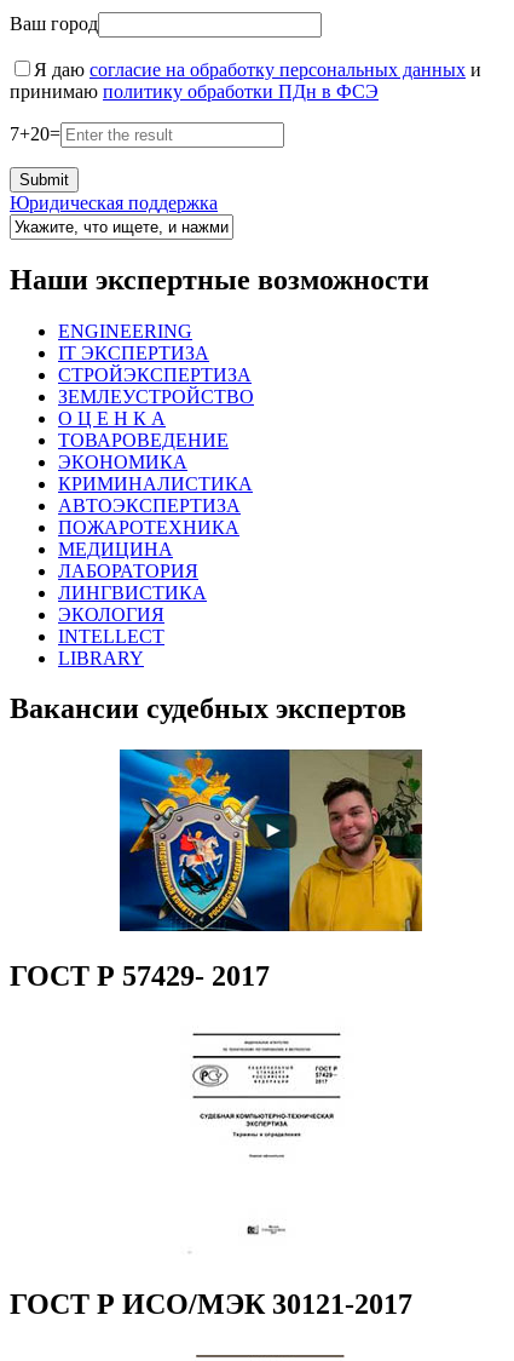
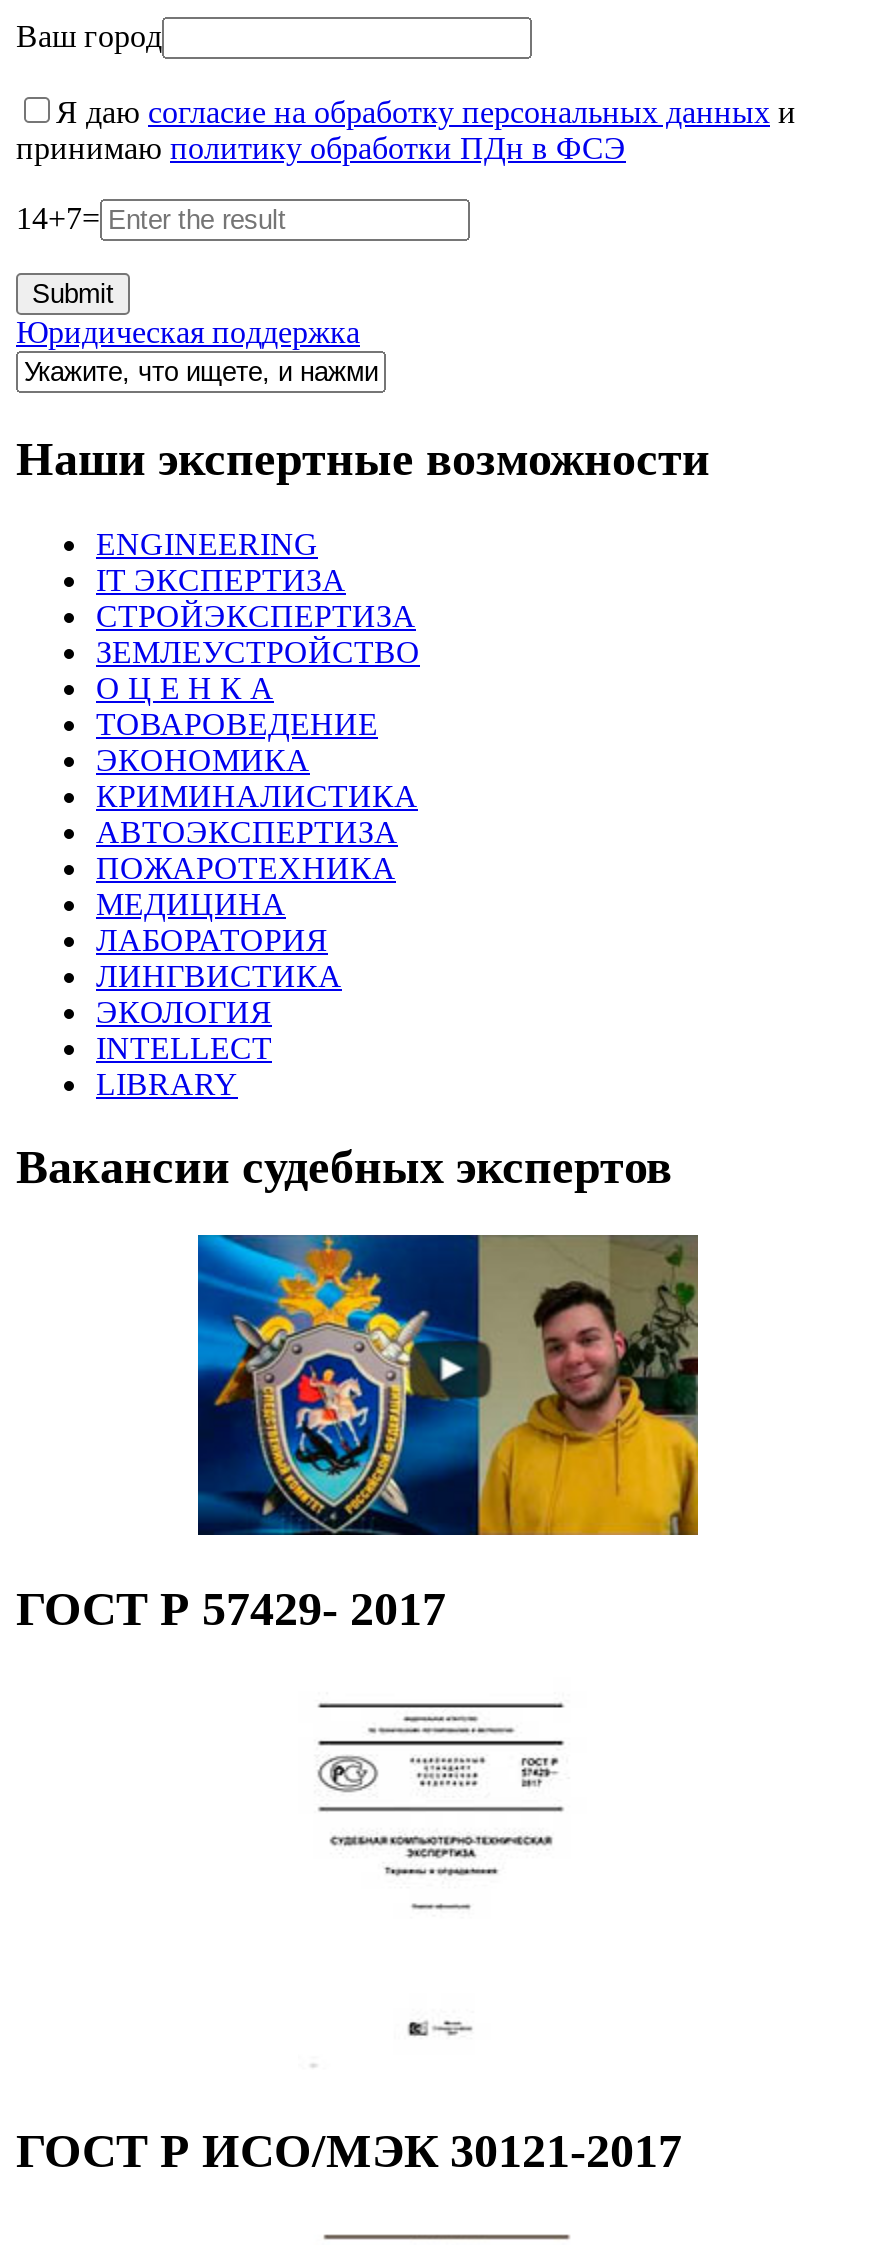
[10,123,60,144] 7+20= -> [16,201,100,235] 14+7=

